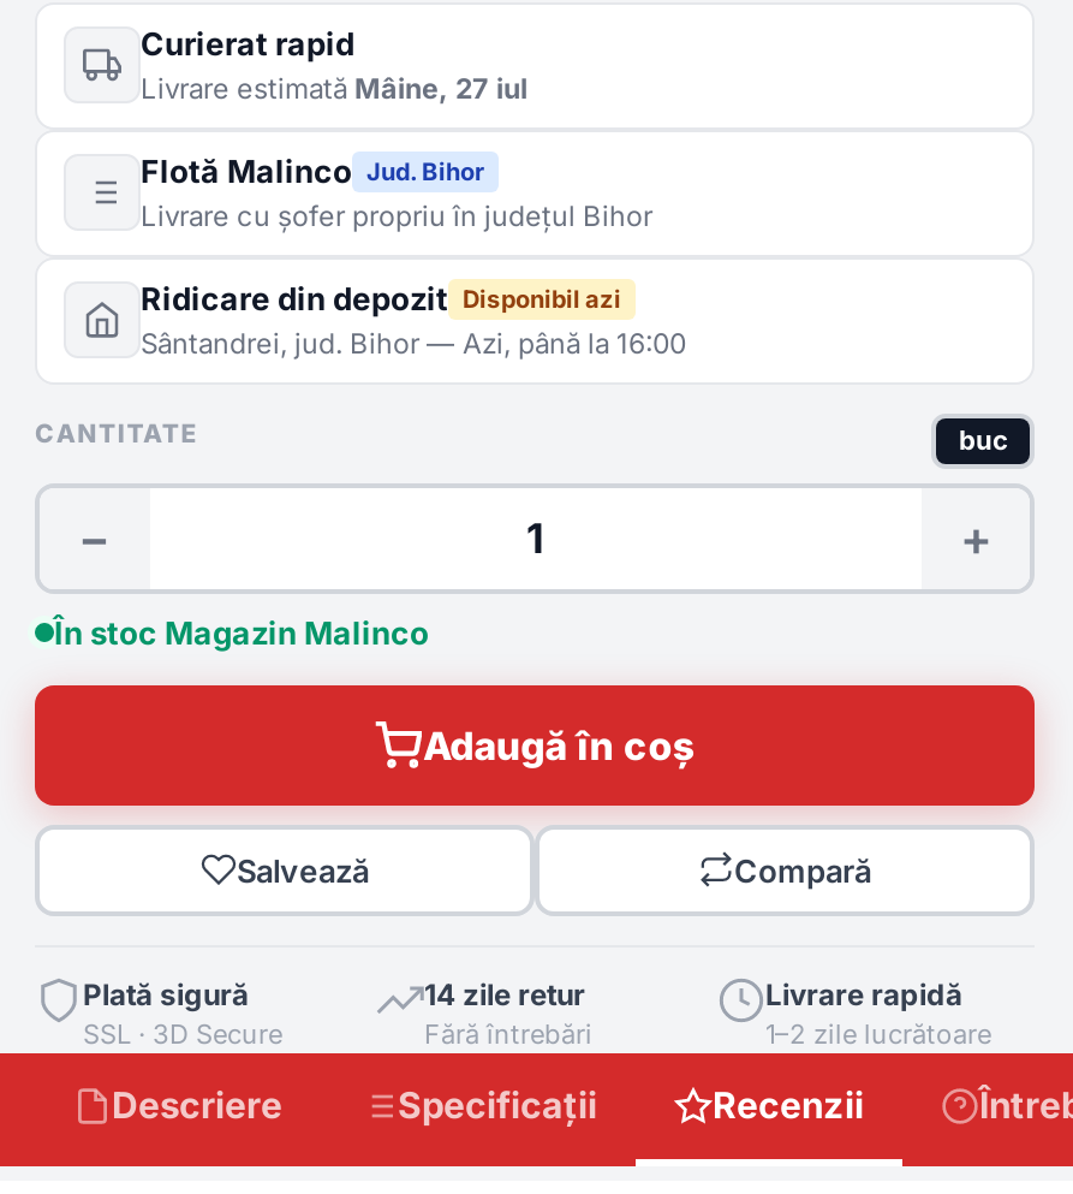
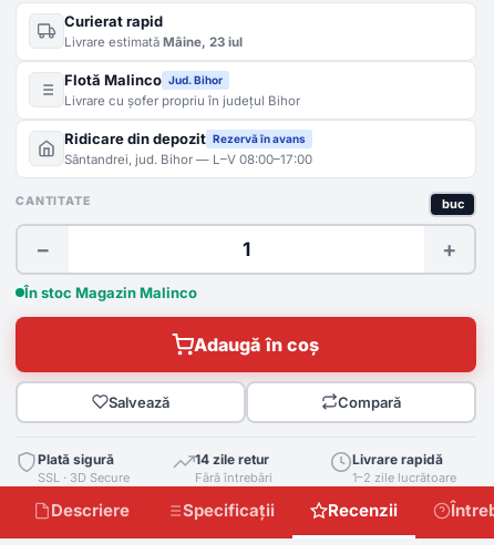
[141,72,527,106] Livrare estimată Mâine, 27 iul -> [64,34,243,50] Livrare estimată Mâine, 23 iul
[141,279,686,360] Ridicare din depozit Disponibil azi | Sântandrei, jud. Bihor — Azi, până la 16:00 -> [64,130,312,167] Ridicare din depozit Rezervă în avans | Sântandrei, jud. Bihor — L–V 08:00–17:00

